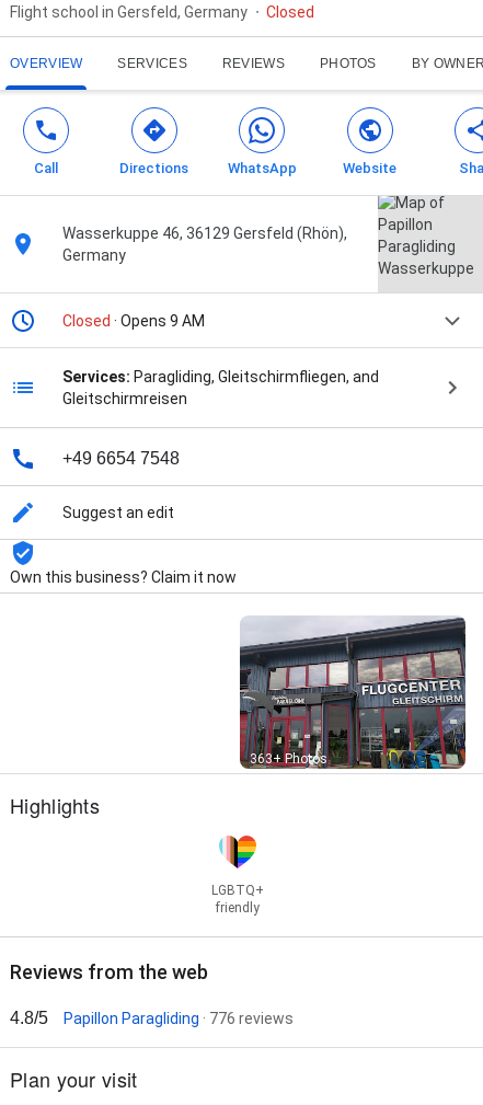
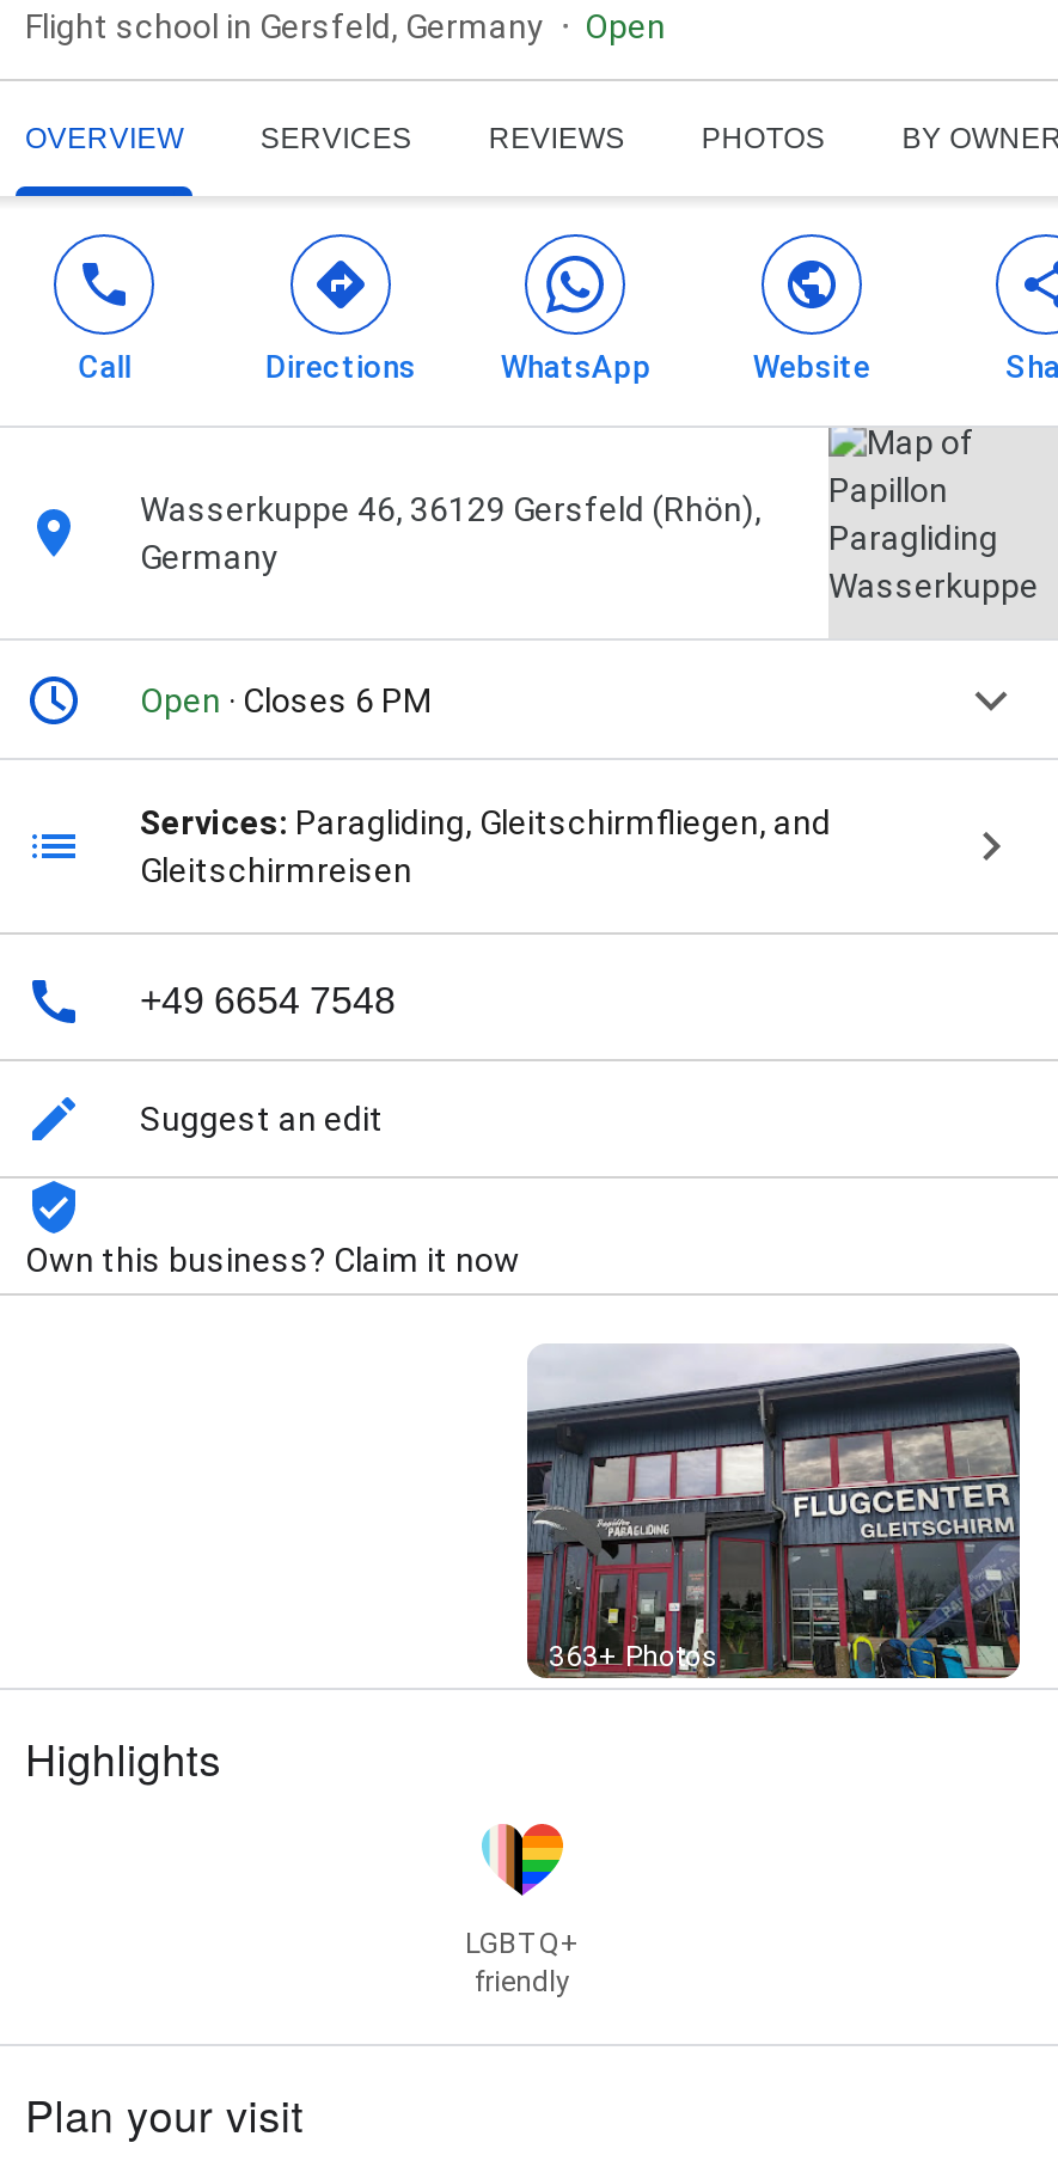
[266,4,314,21] Closed -> [585,8,666,46] Open
[62,312,205,330] Closed · Opens 9 AM -> [140,682,432,720] Open · Closes 6 PM
[10,961,294,1027] Reviews from the web | 4.8/5 | Papillon Paragliding · 776 reviews -> none

